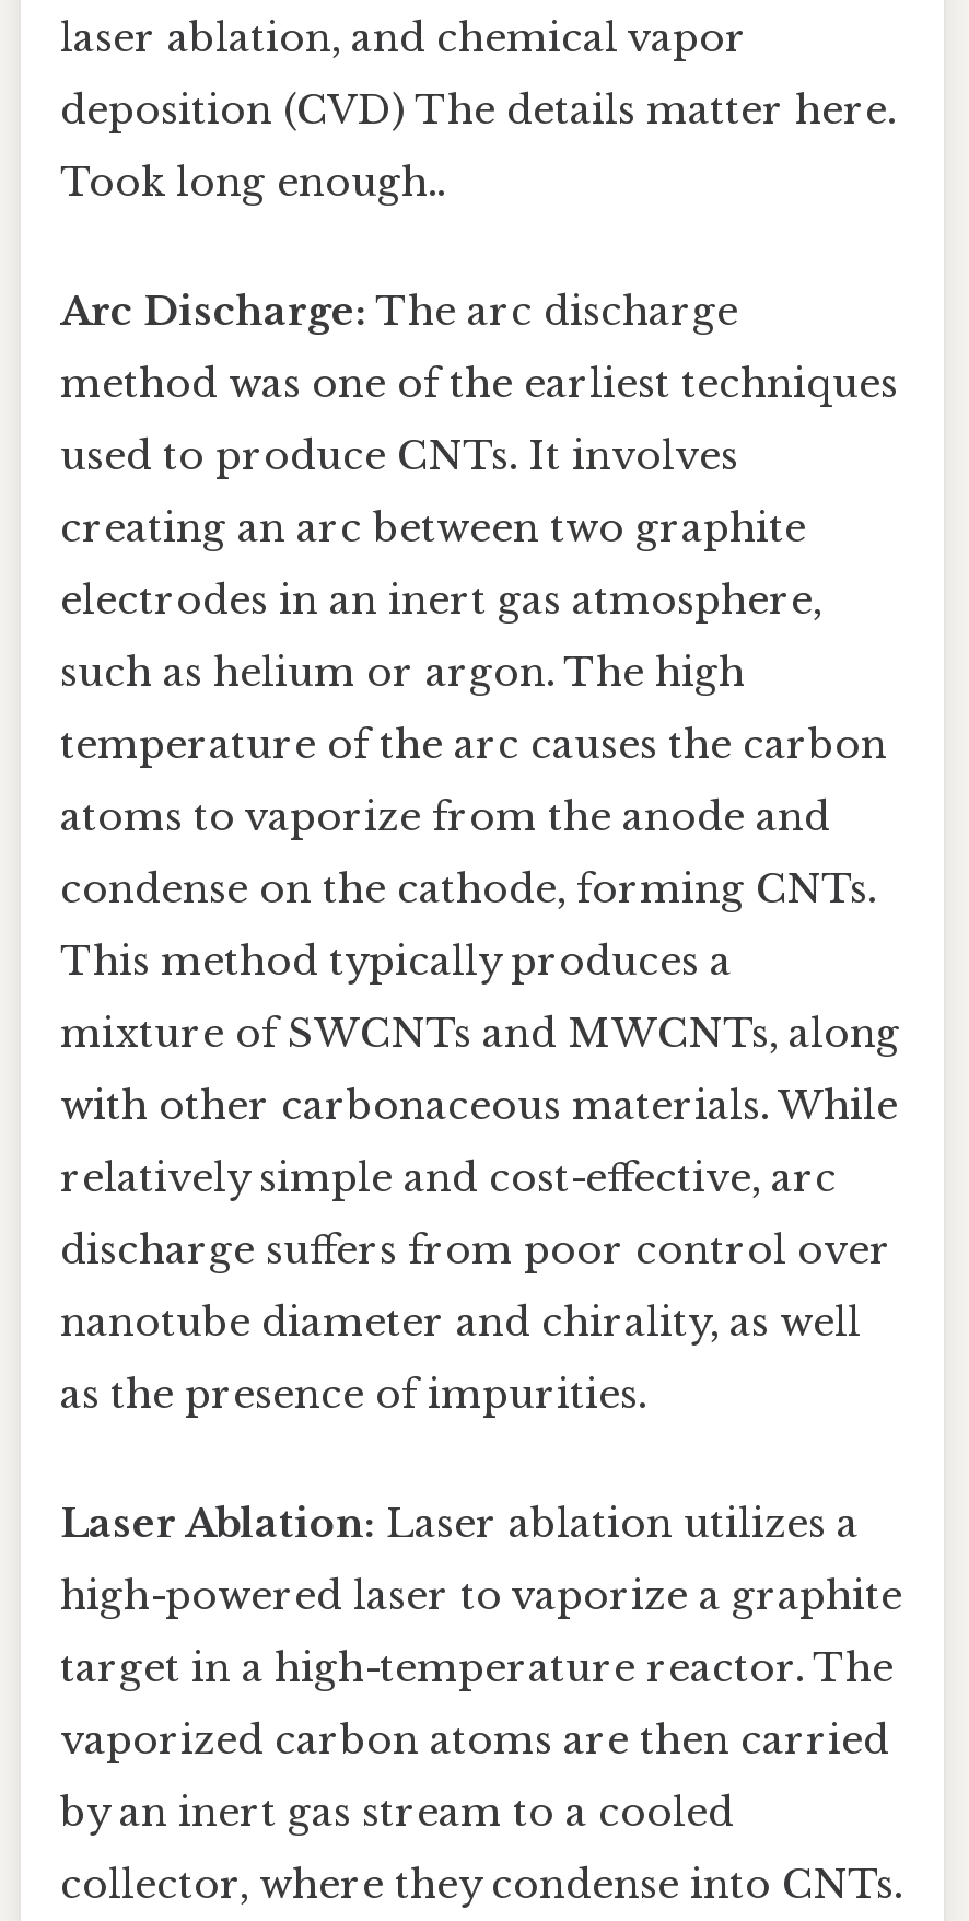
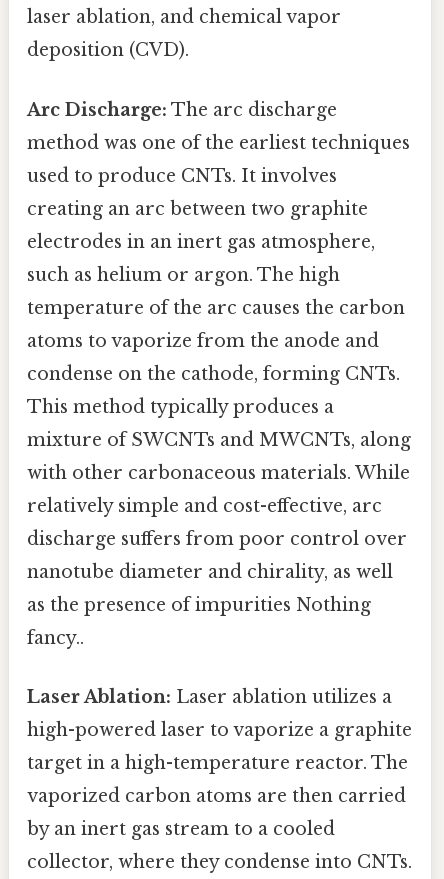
[60,85,896,205] deposition (CVD) The details matter here. | Took long enough.. -> [27,39,189,61] deposition (CVD).
moved [60,287,900,1346] -> [27,99,411,583]: Arc Discharge: The arc discharge | method was one of the earliest techniques | used to produce CNTs. It involves | ... | discharge suffers from poor control over | nanotube diameter and chirality, as well
[60,1370,646,1418] as the presence of impurities. -> [27,594,371,649] as the presence of impurities Nothing | fancy..

